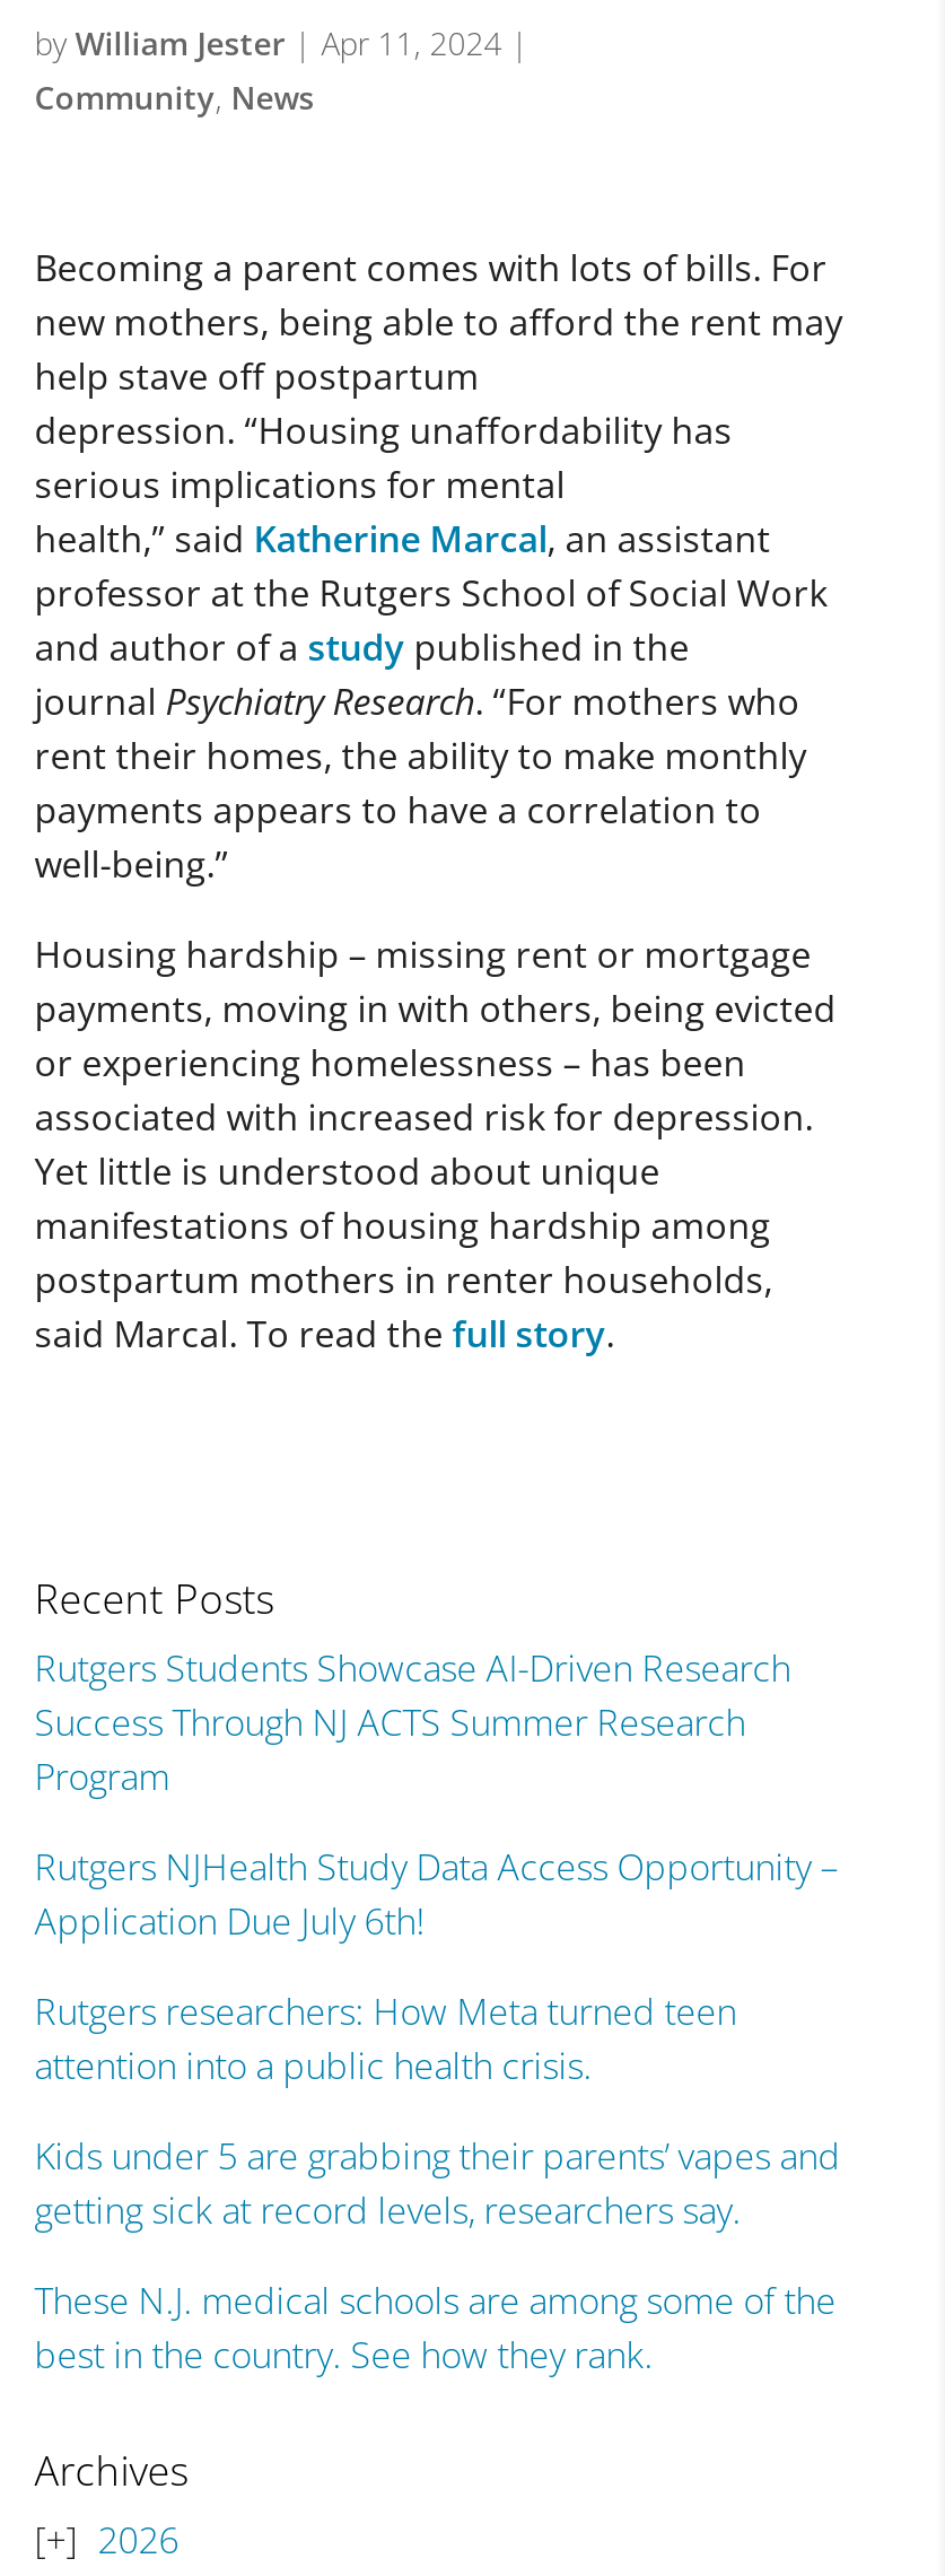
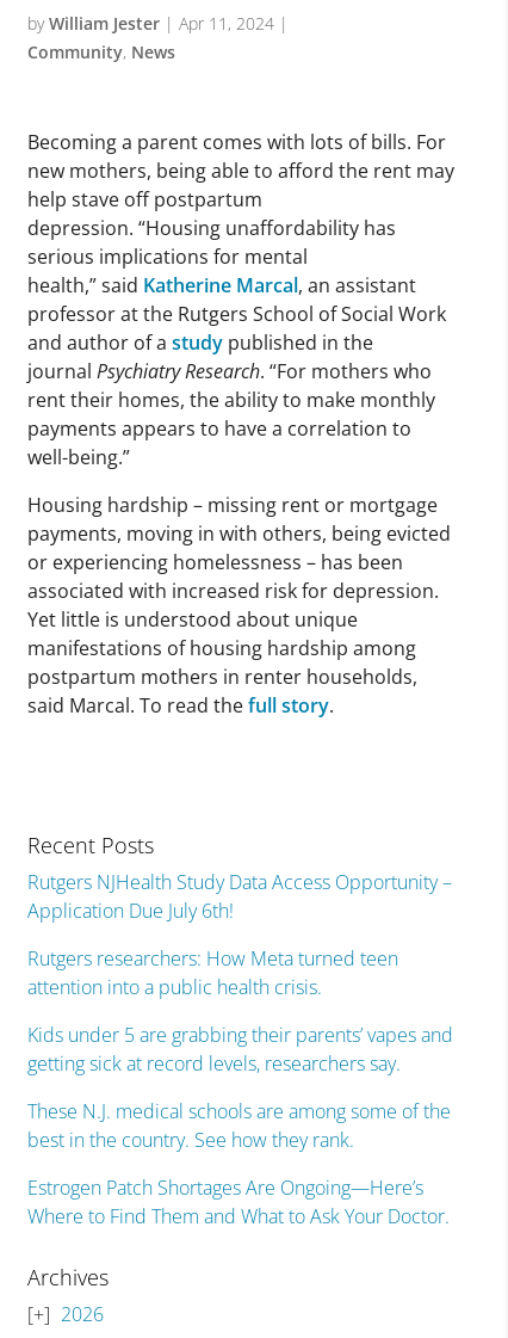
[35,1643,791,1801] Rutgers Students Showcase AI-Driven Research | Success Through NJ ACTS Summer Research | Program -> none
moved [35,1842,841,2379] -> [27,869,453,1153]: Rutgers NJHealth Study Data Access Opportunity – | Application Due July 6th! | Rutgers researchers: How Meta turned teen | attention into a public health crisis. | Kids under 5 are grabbing their parents’ vapes and | getting sick at record levels, researchers say. | These N.J. medical schools are among some of the | best in the country. See how they rank.
none -> [27,1174,449,1229] Estrogen Patch Shortages Are Ongoing—Here’s | Where to Find Them and What to Ask Your Doctor.

